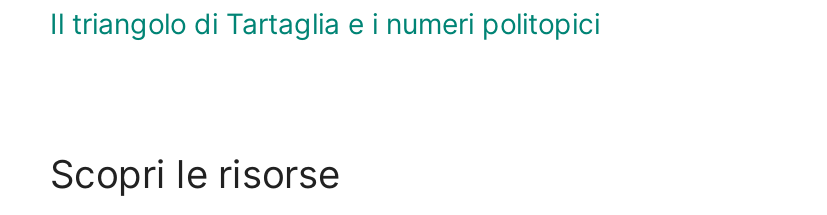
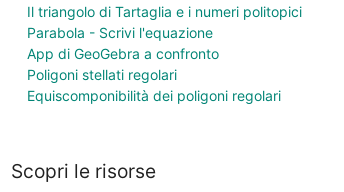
none -> [27,24,281,104] Parabola - Scrivi l'equazione | App di GeoGebra a confronto | Poligoni stellati regolari | Equiscomponibilità dei poligoni regolari

